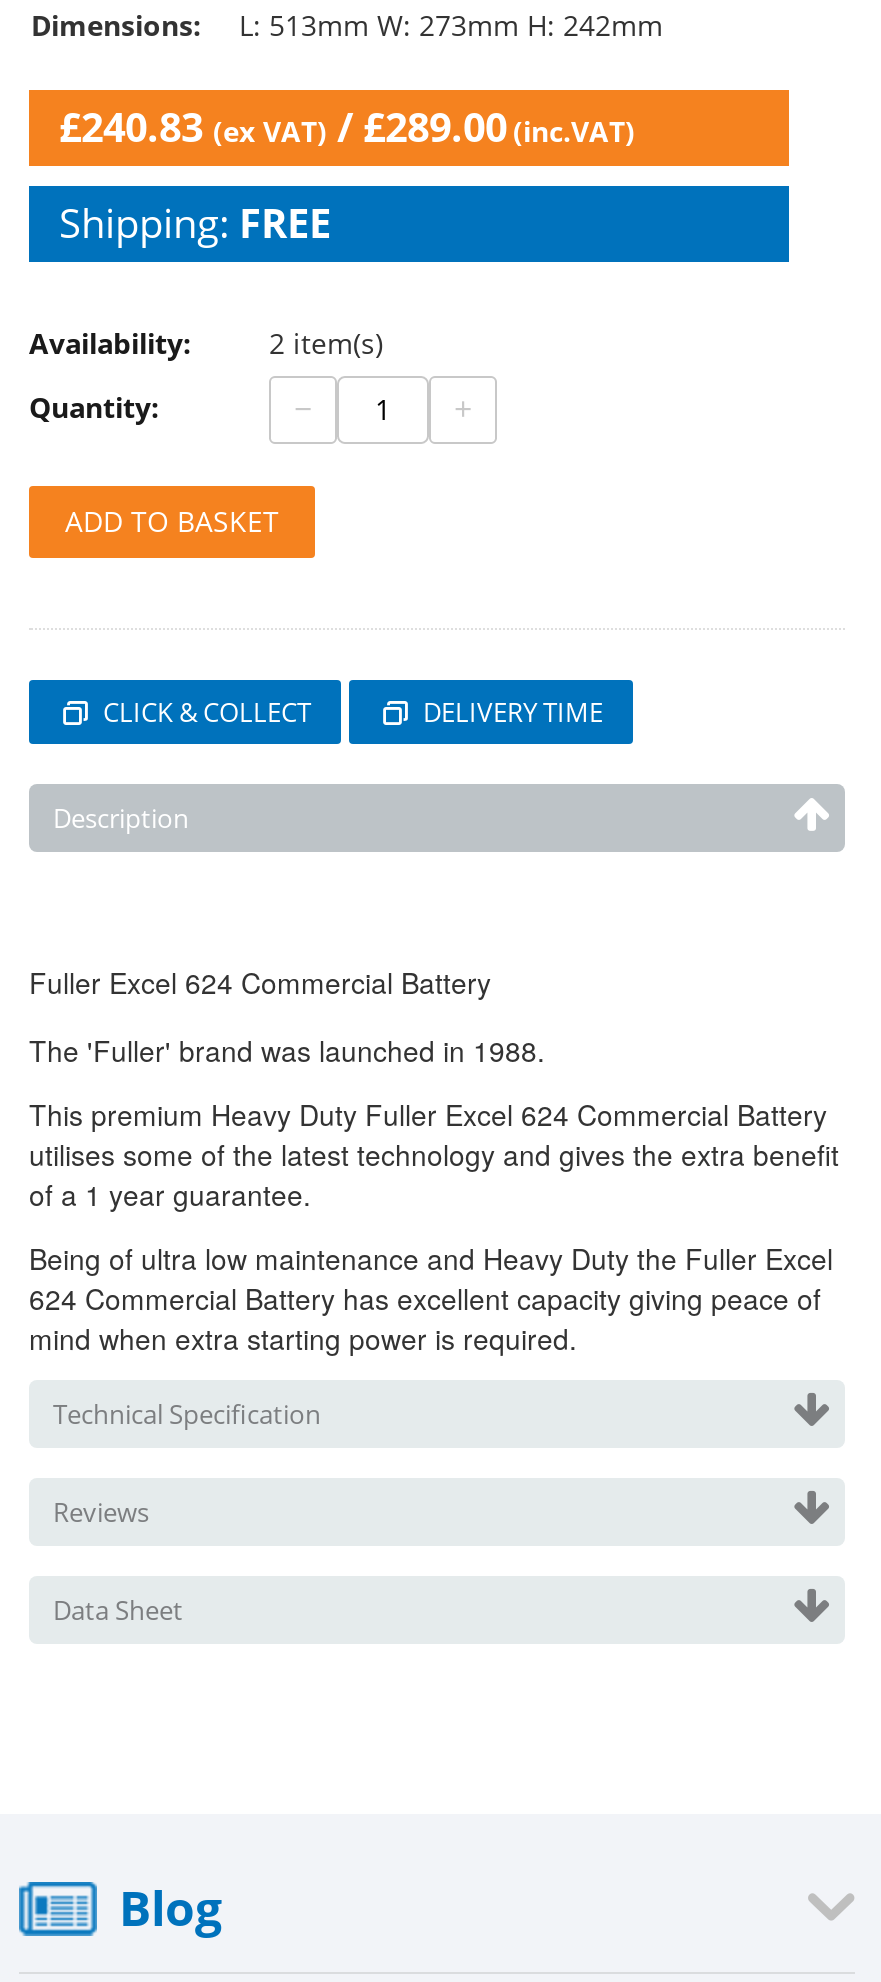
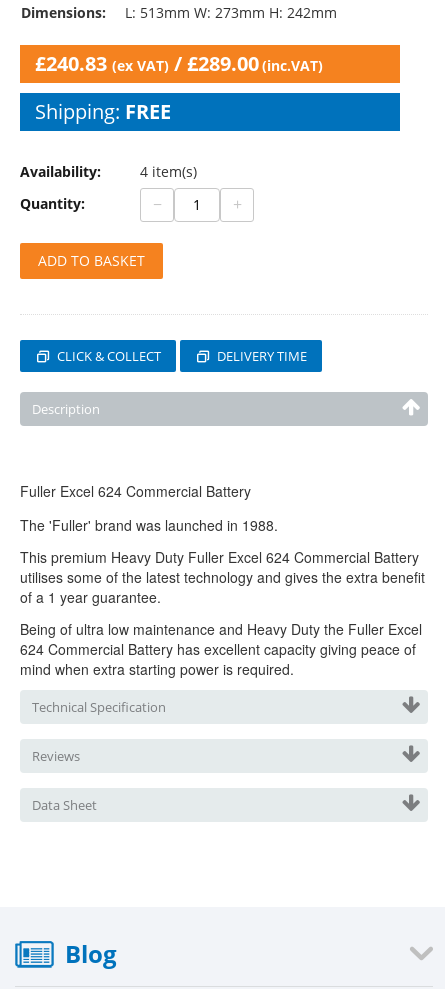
[269,324,383,362] 2 item(s) -> [140,162,197,181] 4 item(s)

